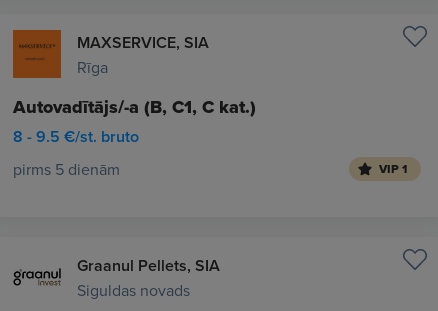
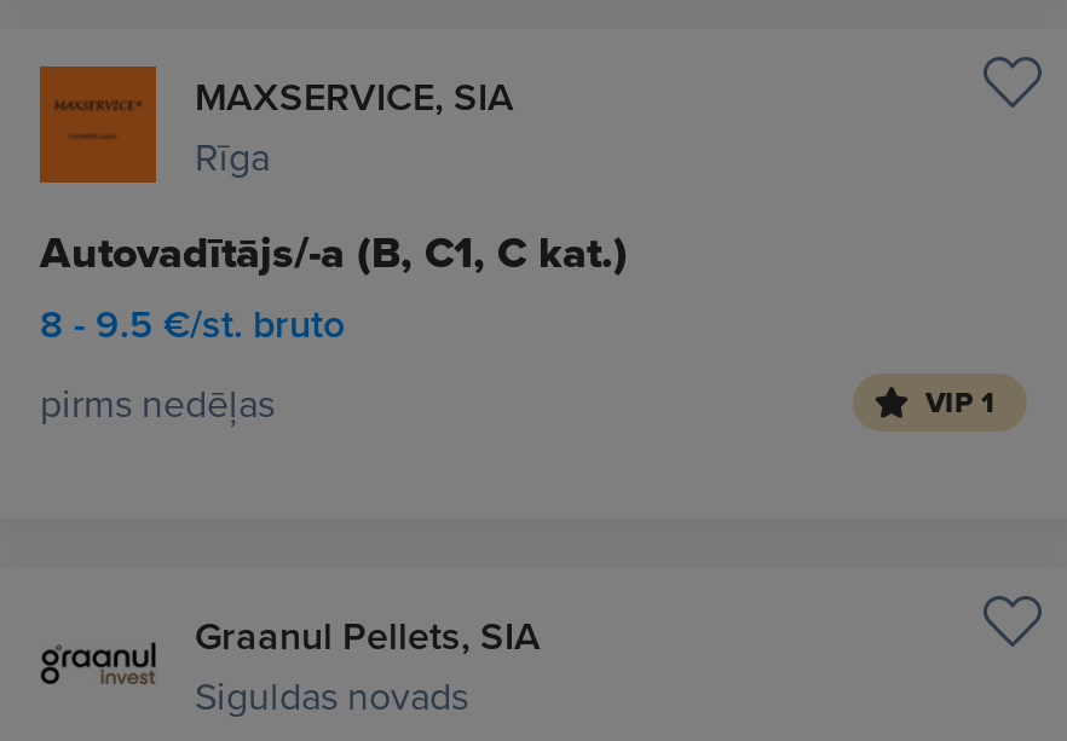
[13,158,120,180] pirms 5 dienām -> [40,376,275,429] pirms nedēļas

